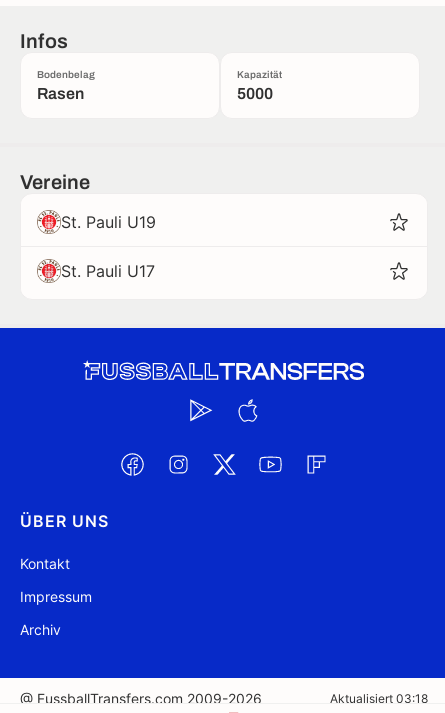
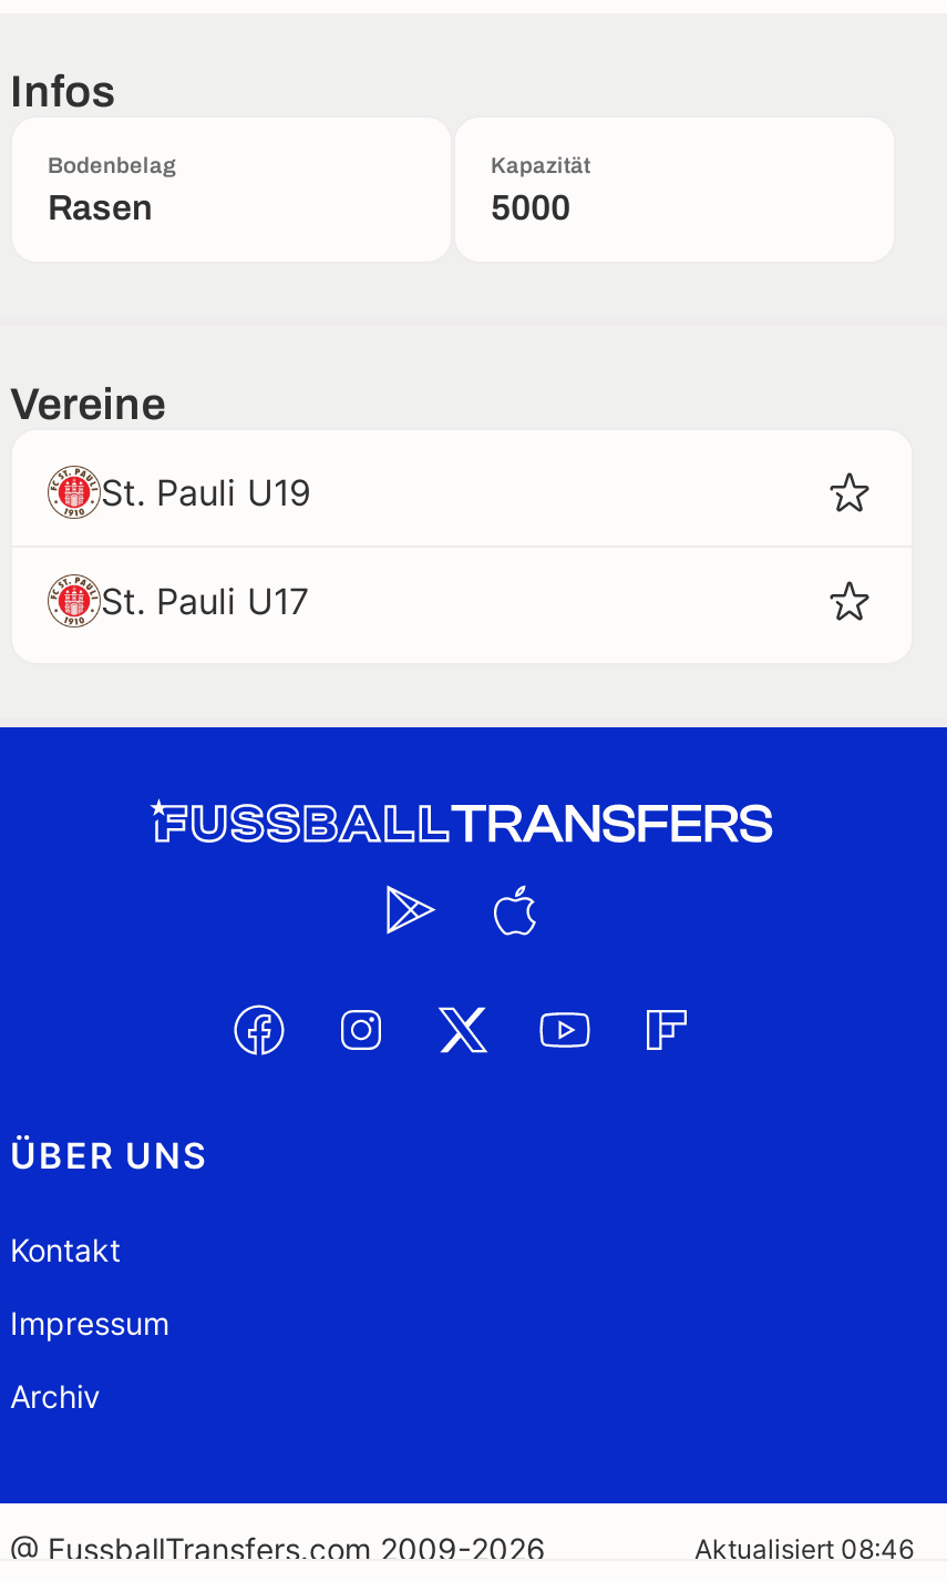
[330,691,428,706] Aktualisiert 03:18 -> [694,1532,914,1565] Aktualisiert 08:46

